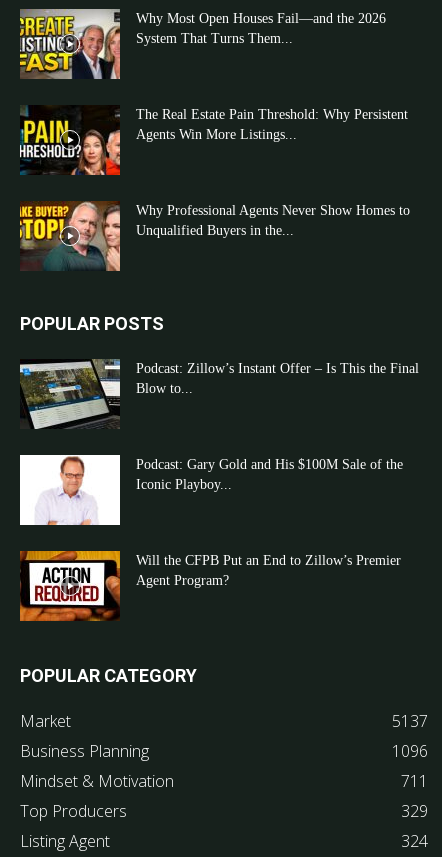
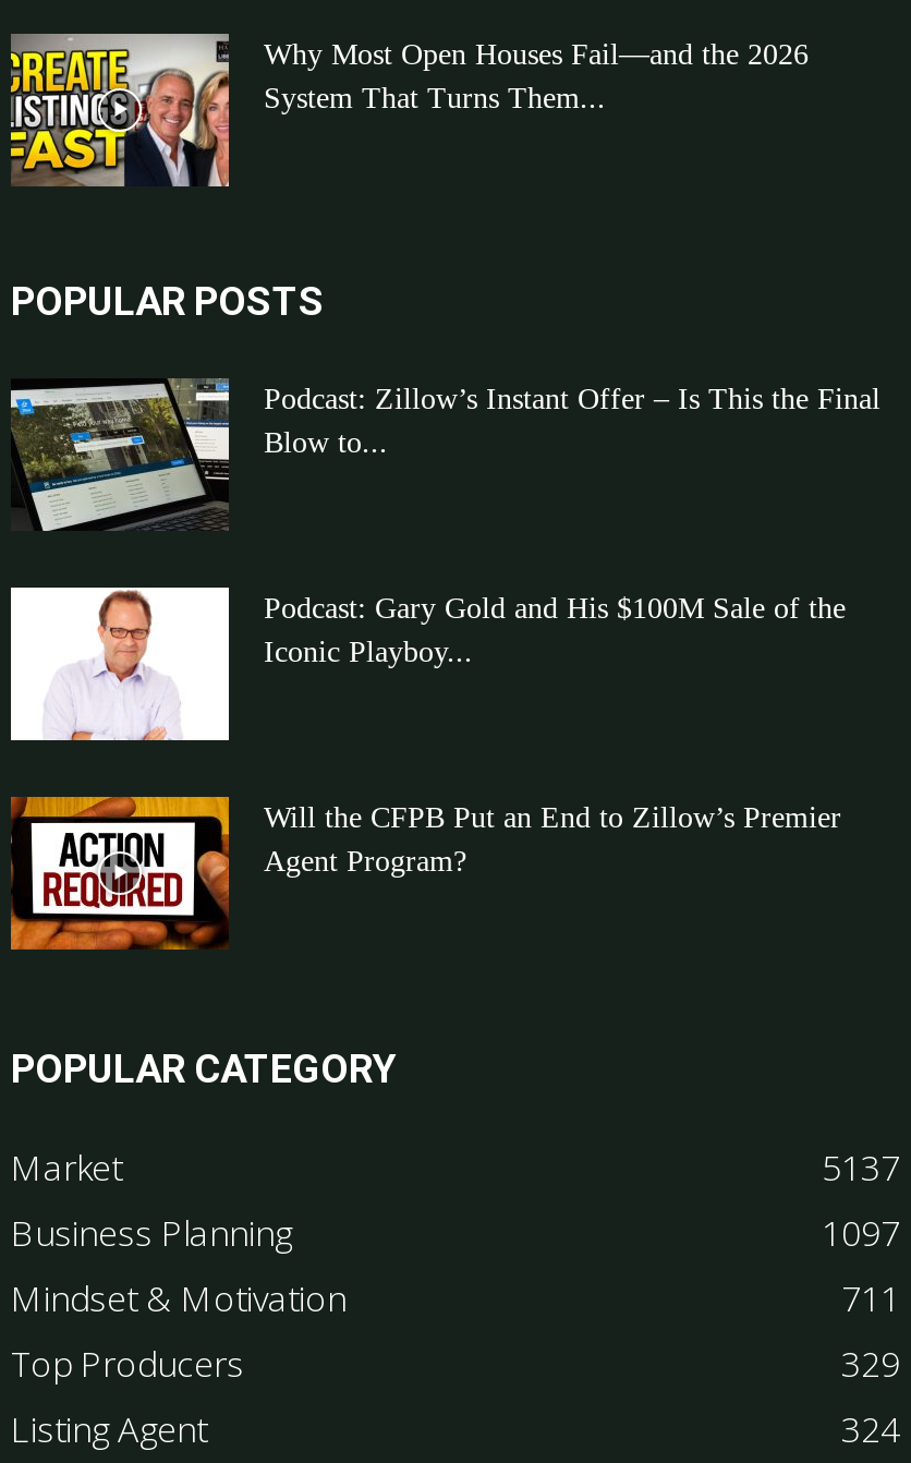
[19,106,408,176] [image] | The Real Estate Pain Threshold: Why Persistent | Agents Win More Listings... -> none
[19,201,410,272] [image] | Why Professional Agents Never Show Homes to | Unqualified Buyers in the... -> none
[392,740,428,762] 1096 -> [822,1208,900,1256] 1097

